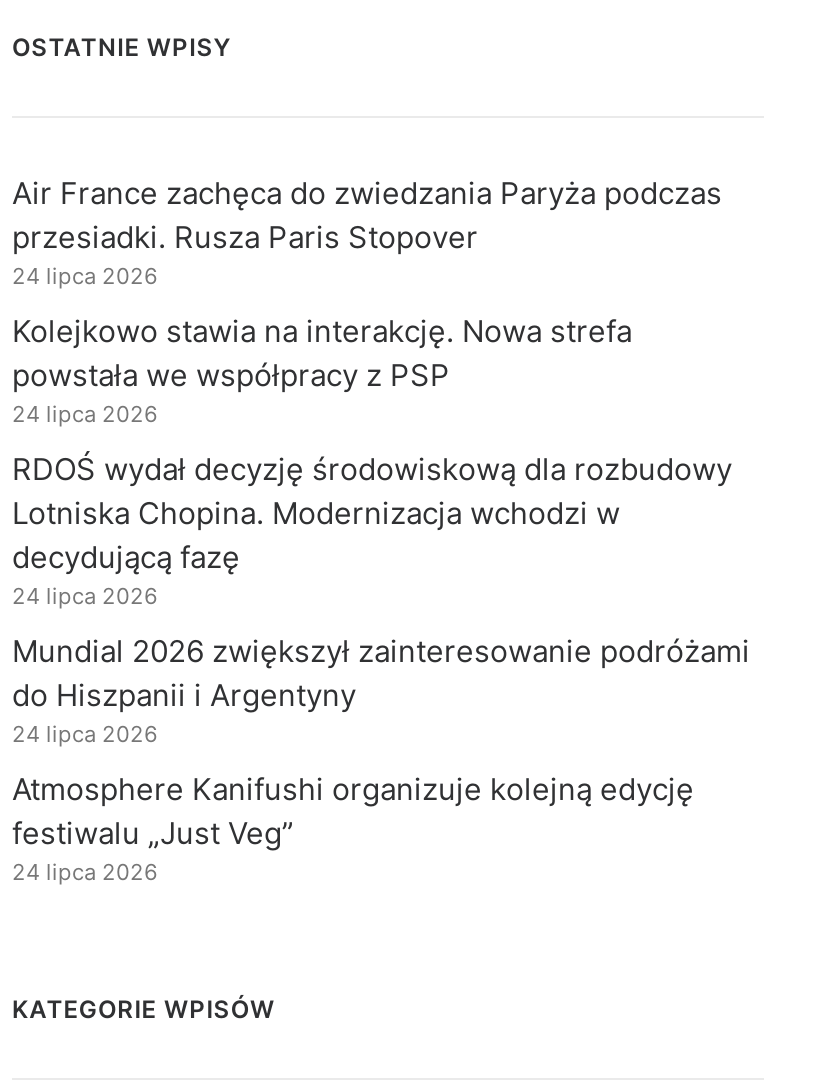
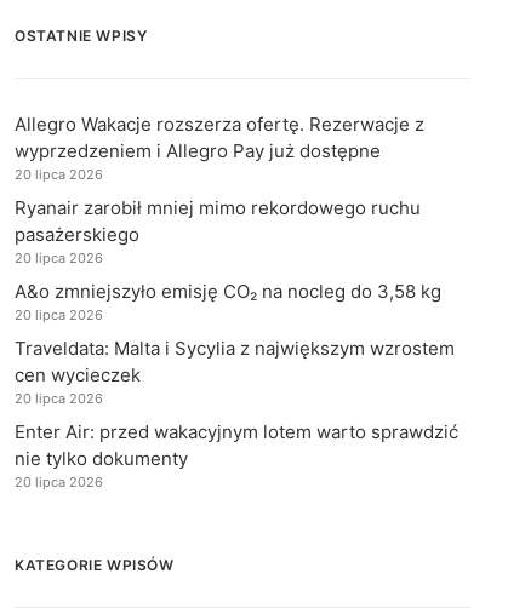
[12,174,722,290] Air France zachęca do zwiedzania Paryża podczas | przesiadki. Rusza Paris Stopover | 24 lipca 2026 -> [15,113,424,183] Allegro Wakacje rozszerza ofertę. Rezerwacje z | wyprzedzeniem i Allegro Pay już dostępne | 20 lipca 2026
[12,312,632,428] Kolejkowo stawia na interakcję. Nowa strefa | powstała we współpracy z PSP | 24 lipca 2026 -> [15,196,421,266] Ryanair zarobił mniej mimo rekordowego ruchu | pasażerskiego | 20 lipca 2026
[12,450,732,610] RDOŚ wydał decyzję środowiskową dla rozbudowy | Lotniska Chopina. Modernizacja wchodzi w | decydującą fazę | 24 lipca 2026 -> [15,280,441,323] A&o zmniejszyło emisję CO₂ na nocleg do 3,58 kg | 20 lipca 2026
[12,632,750,748] Mundial 2026 zwiększył zainteresowanie podróżami | do Hiszpanii i Argentyny | 24 lipca 2026 -> [15,337,455,407] Traveldata: Malta i Sycylia z największym wzrostem | cen wycieczek | 20 lipca 2026
[12,770,694,886] Atmosphere Kanifushi organizuje kolejną edycję | festiwalu „Just Veg” | 24 lipca 2026 -> [15,420,458,491] Enter Air: przed wakacyjnym lotem warto sprawdzić | nie tylko dokumenty | 20 lipca 2026

